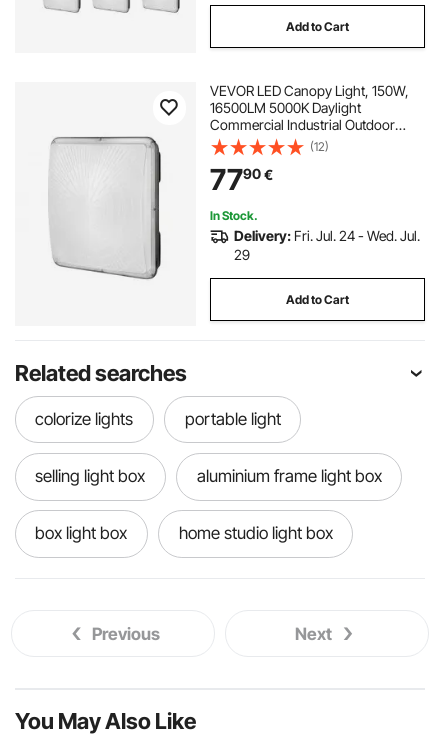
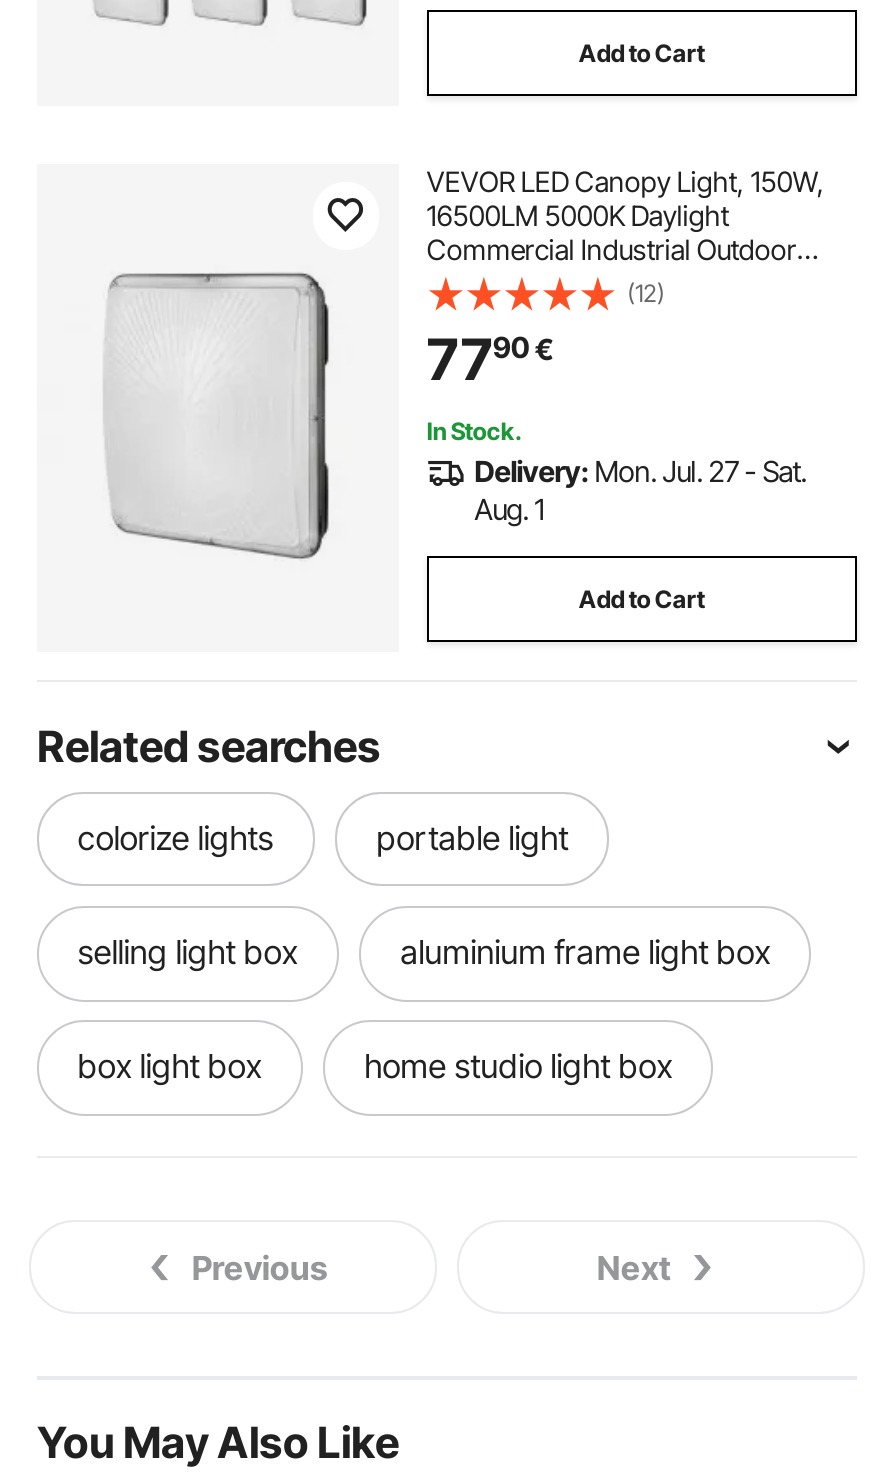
[234,226,420,262] Delivery: Fri. Jul. 24 - Wed. Jul. | 29 -> [474,453,806,525] Delivery: Mon. Jul. 27 - Sat. | Aug. 1

